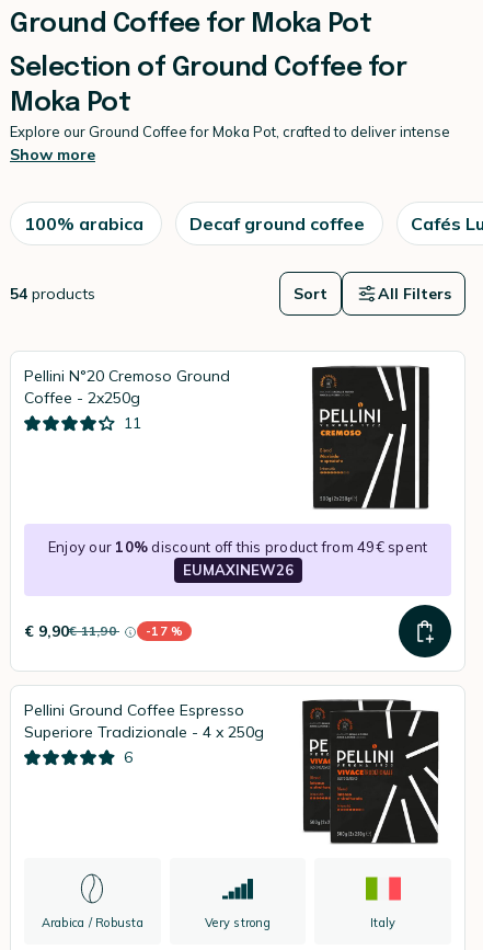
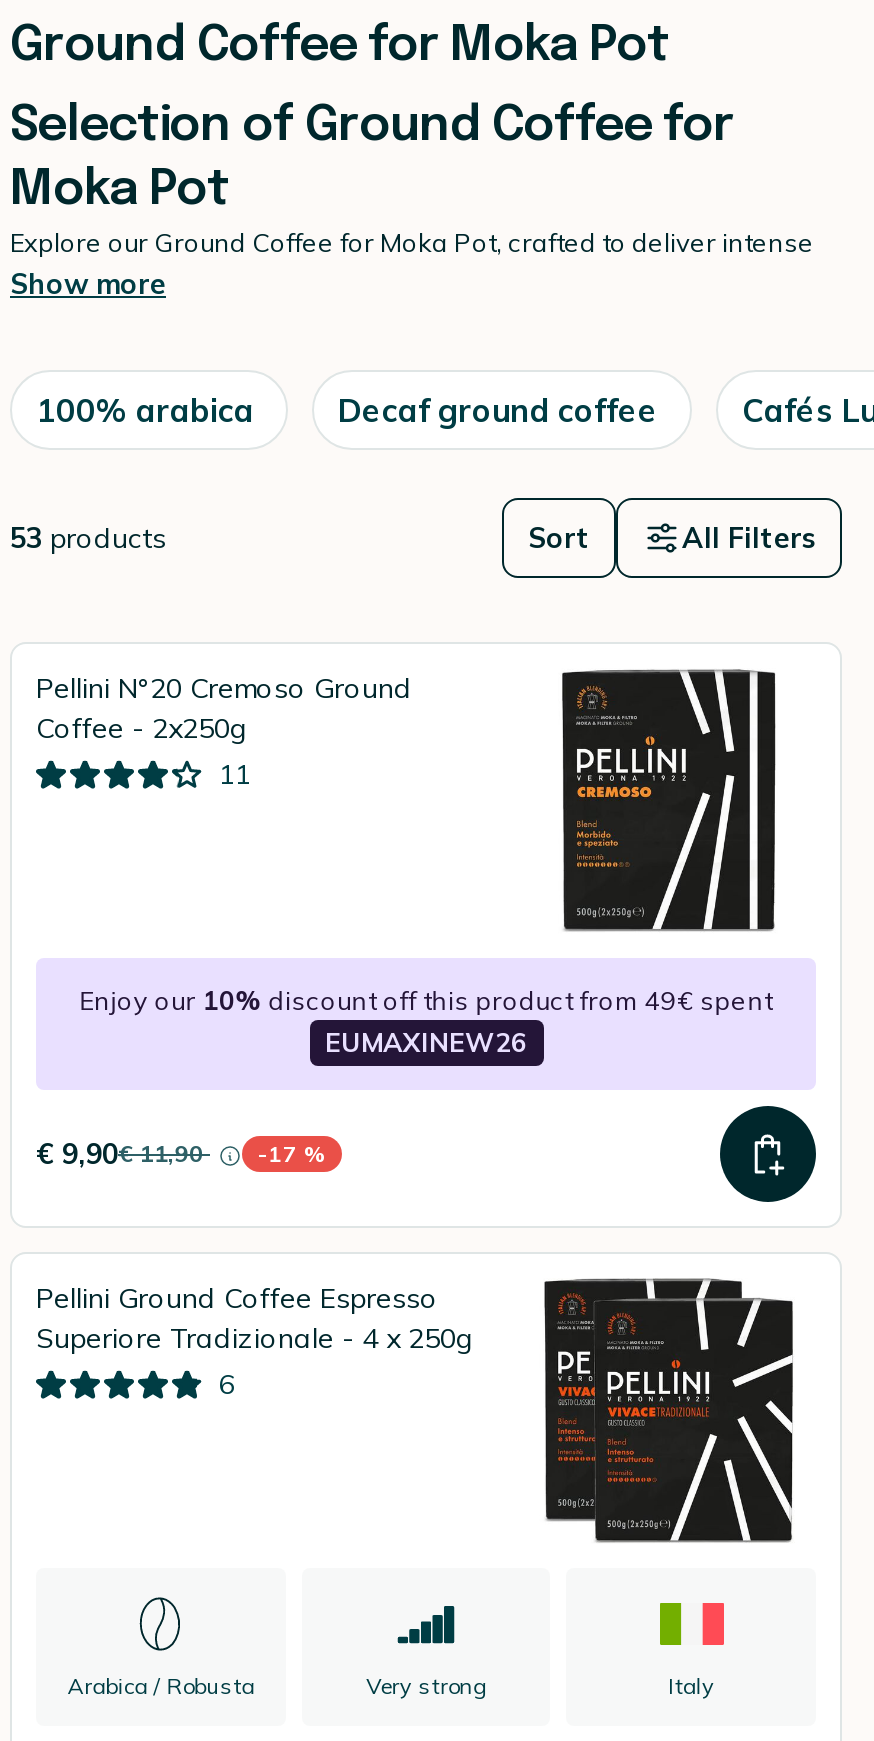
[10,283,95,303] 54 products -> [10,519,166,555] 53 products

